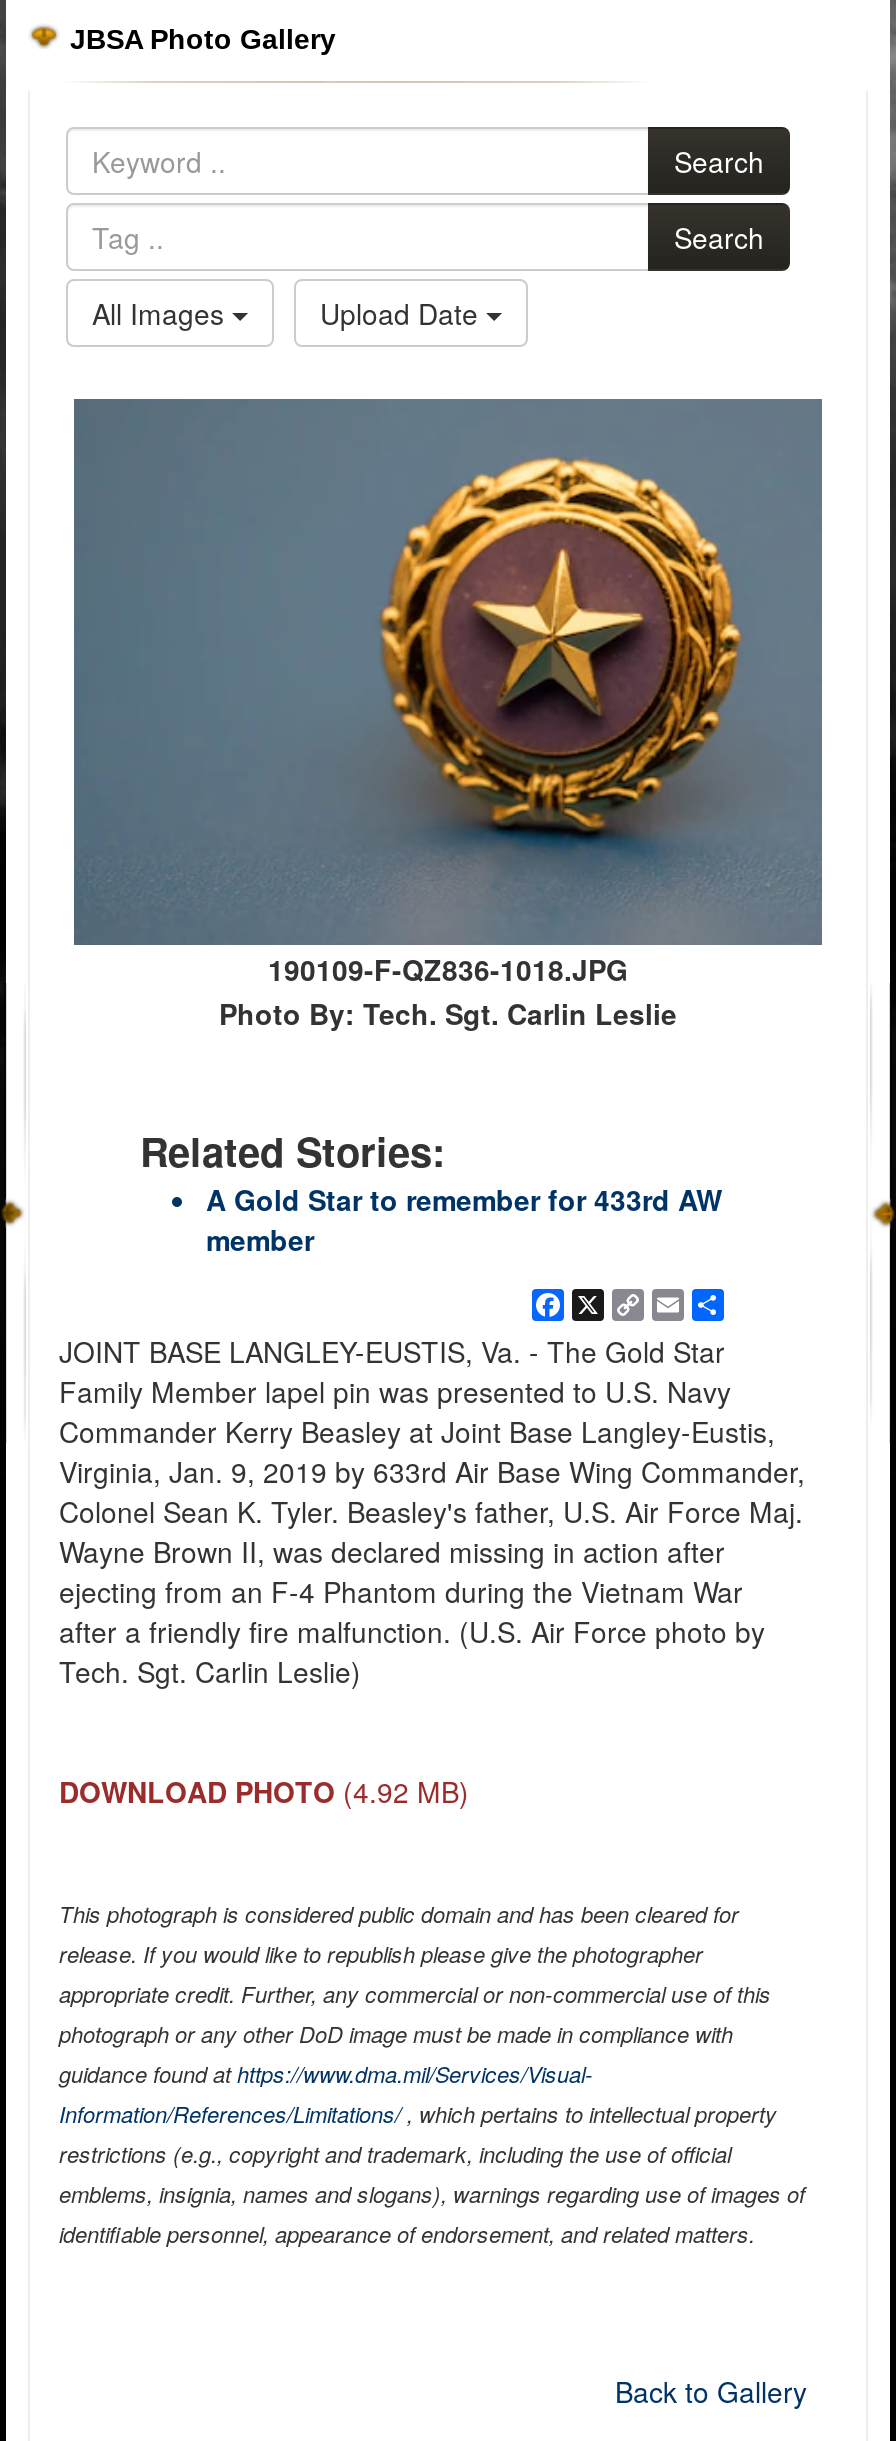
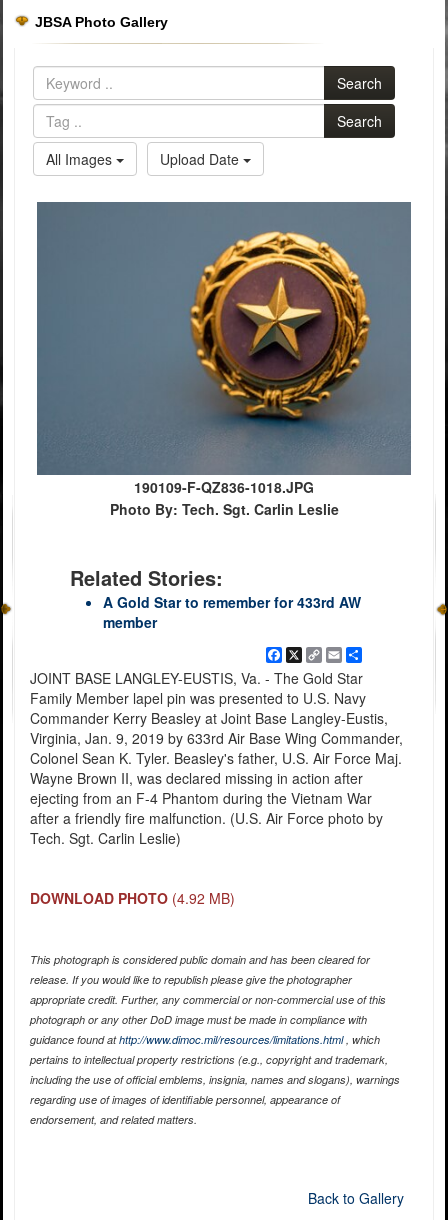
[59,2058,805,2248] guidance found at https://www.dma.mil/Services/Visual- | Information/References/Limitations/, which pertains to intellectual property | restrictions (e.g., copyright and trademark, including the use of official | emblems, insignia, names and slogans), warnings regarding use of images of | identifiable personnel, appearance of endorsement, and related matters. -> [29,1032,399,1127] guidance found at http://www.dimoc.mil/resources/limitations.html, which | pertains to intellectual property restrictions (e.g., copyright and trademark, | including the use of official emblems, insignia, names and slogans), warnings | regarding use of images of identifiable personnel, appearance of | endorsement, and related matters.

